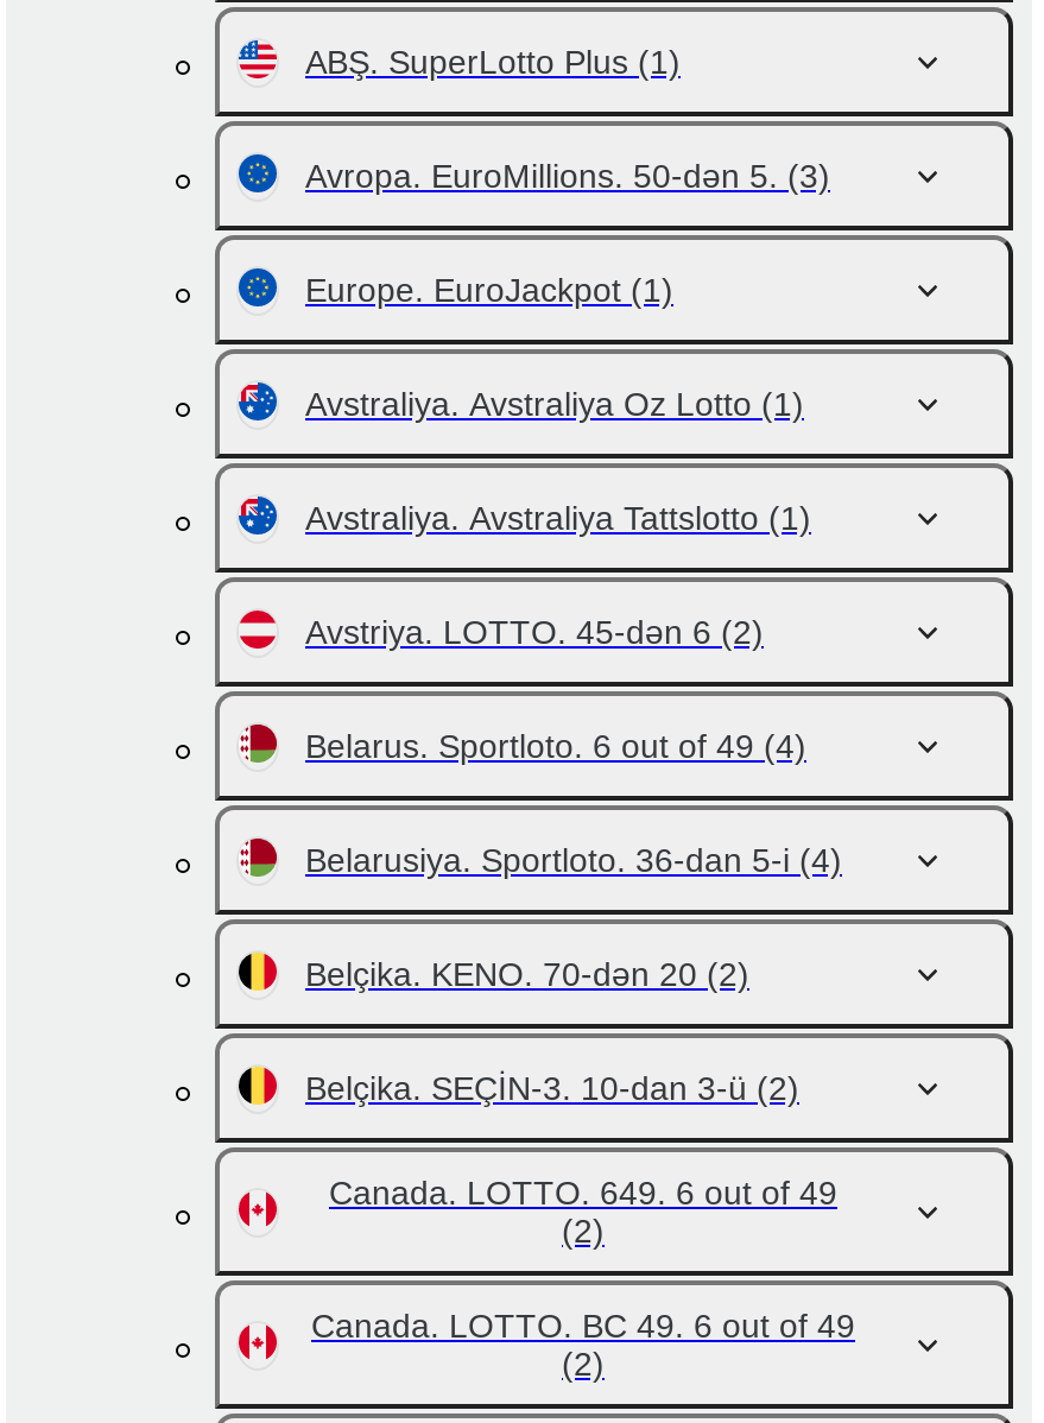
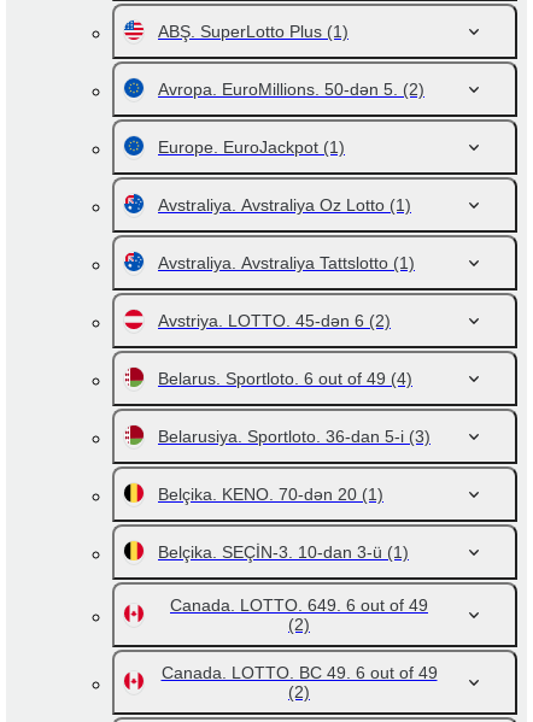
[305,157,830,195] Avropa. EuroMillions. 50-dən 5. (3) -> [158,80,424,99] Avropa. EuroMillions. 50-dən 5. (2)
[305,841,842,879] Belarusiya. Sportloto. 36-dan 5-i (4) -> [158,427,430,446] Belarusiya. Sportloto. 36-dan 5-i (3)
[305,955,749,993] Belçika. KENO. 70-dən 20 (2) -> [158,485,383,504] Belçika. KENO. 70-dən 20 (1)
[305,1069,799,1107] Belçika. SEÇİN-3. 10-dan 3-ü (2) -> [158,542,409,562] Belçika. SEÇİN-3. 10-dan 3-ü (1)

